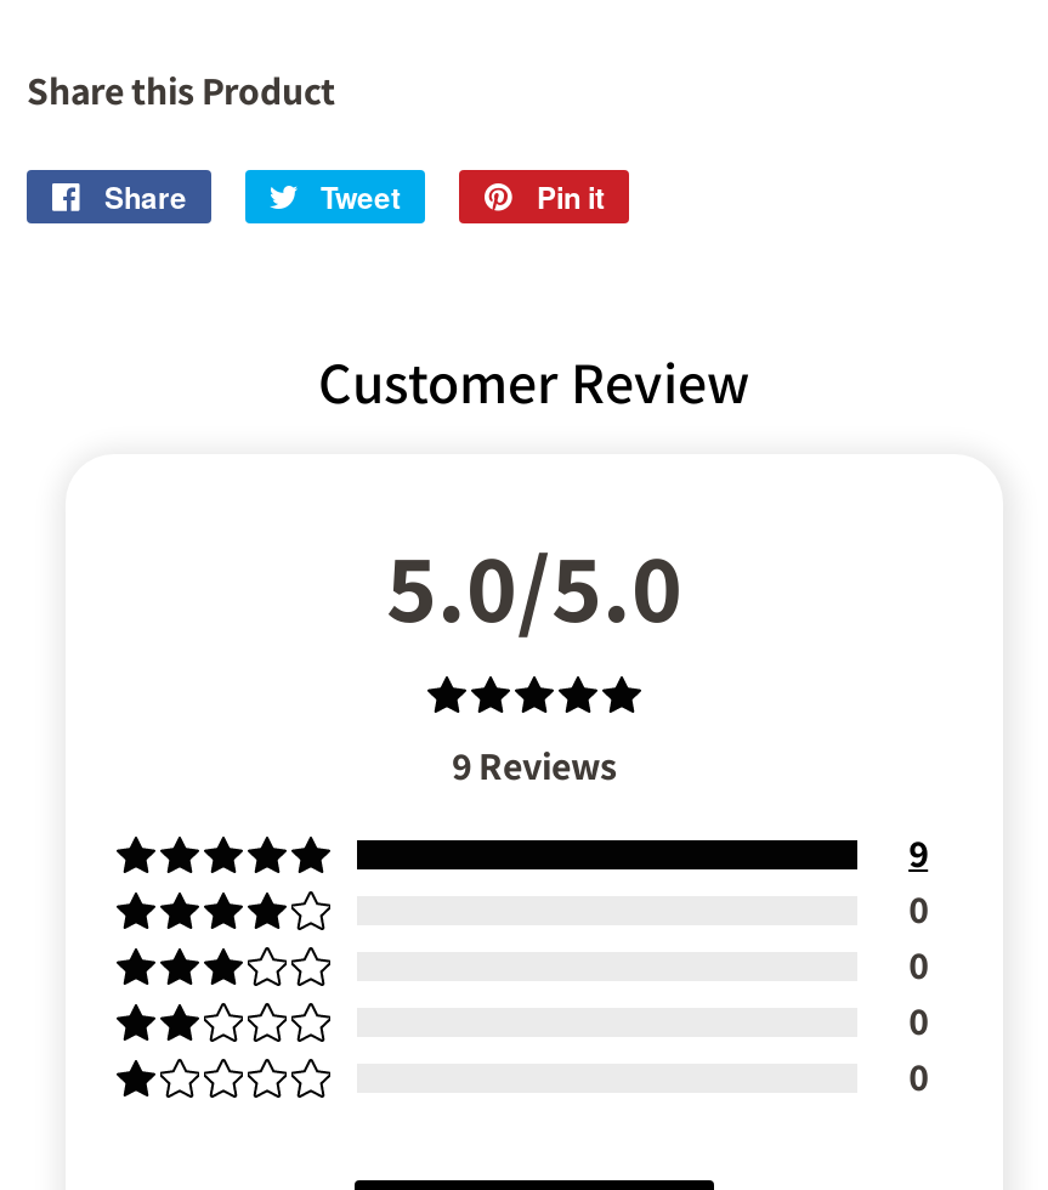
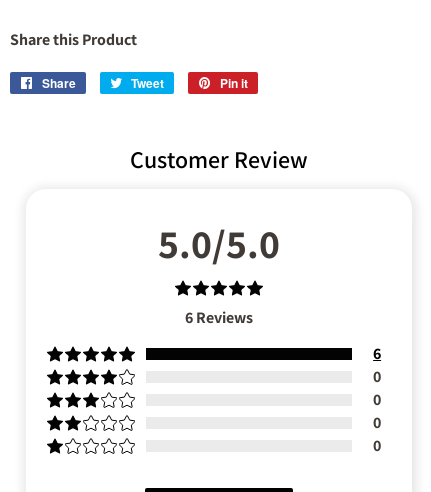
[452,741,617,792] 9 Reviews -> [185,307,253,328] 6 Reviews
[909,829,928,880] 9 -> [373,343,381,364] 6

